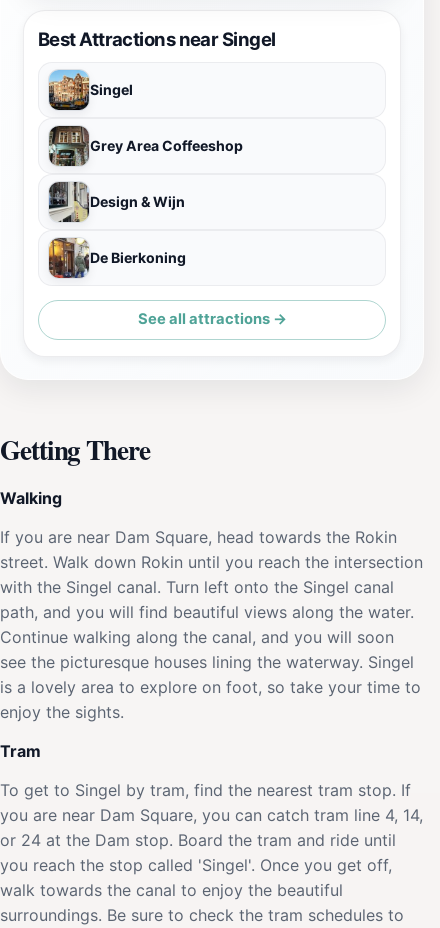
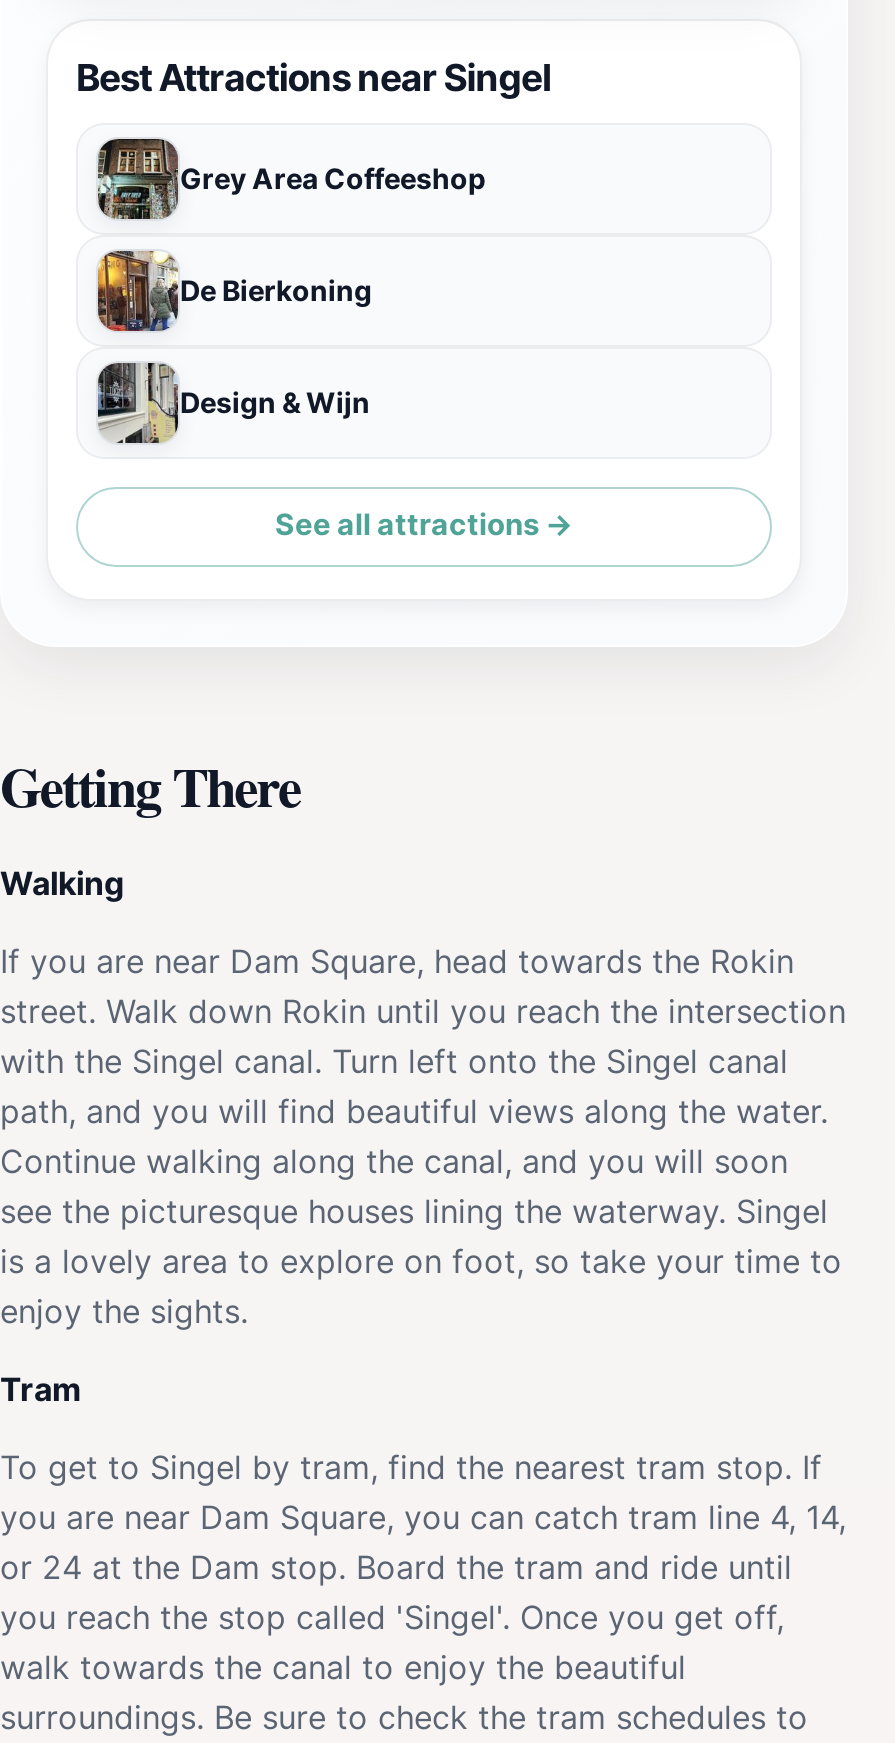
[48,69,133,111] [image] | Singel -> none
moved [48,237,186,278] -> [96,249,372,331]: [image] | De Bierkoning

